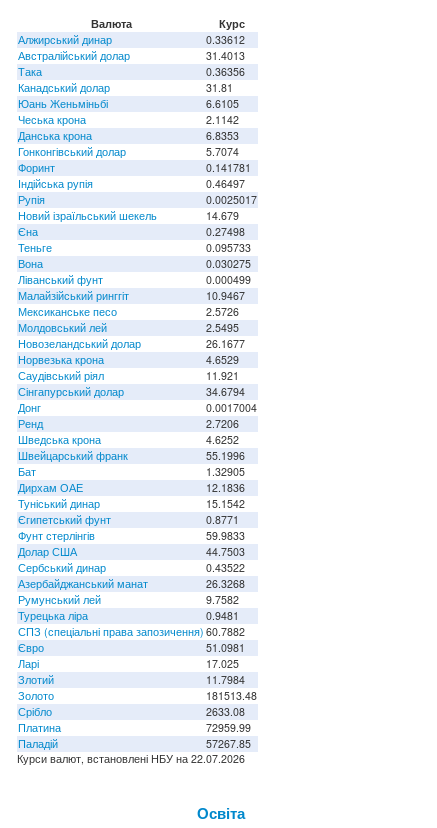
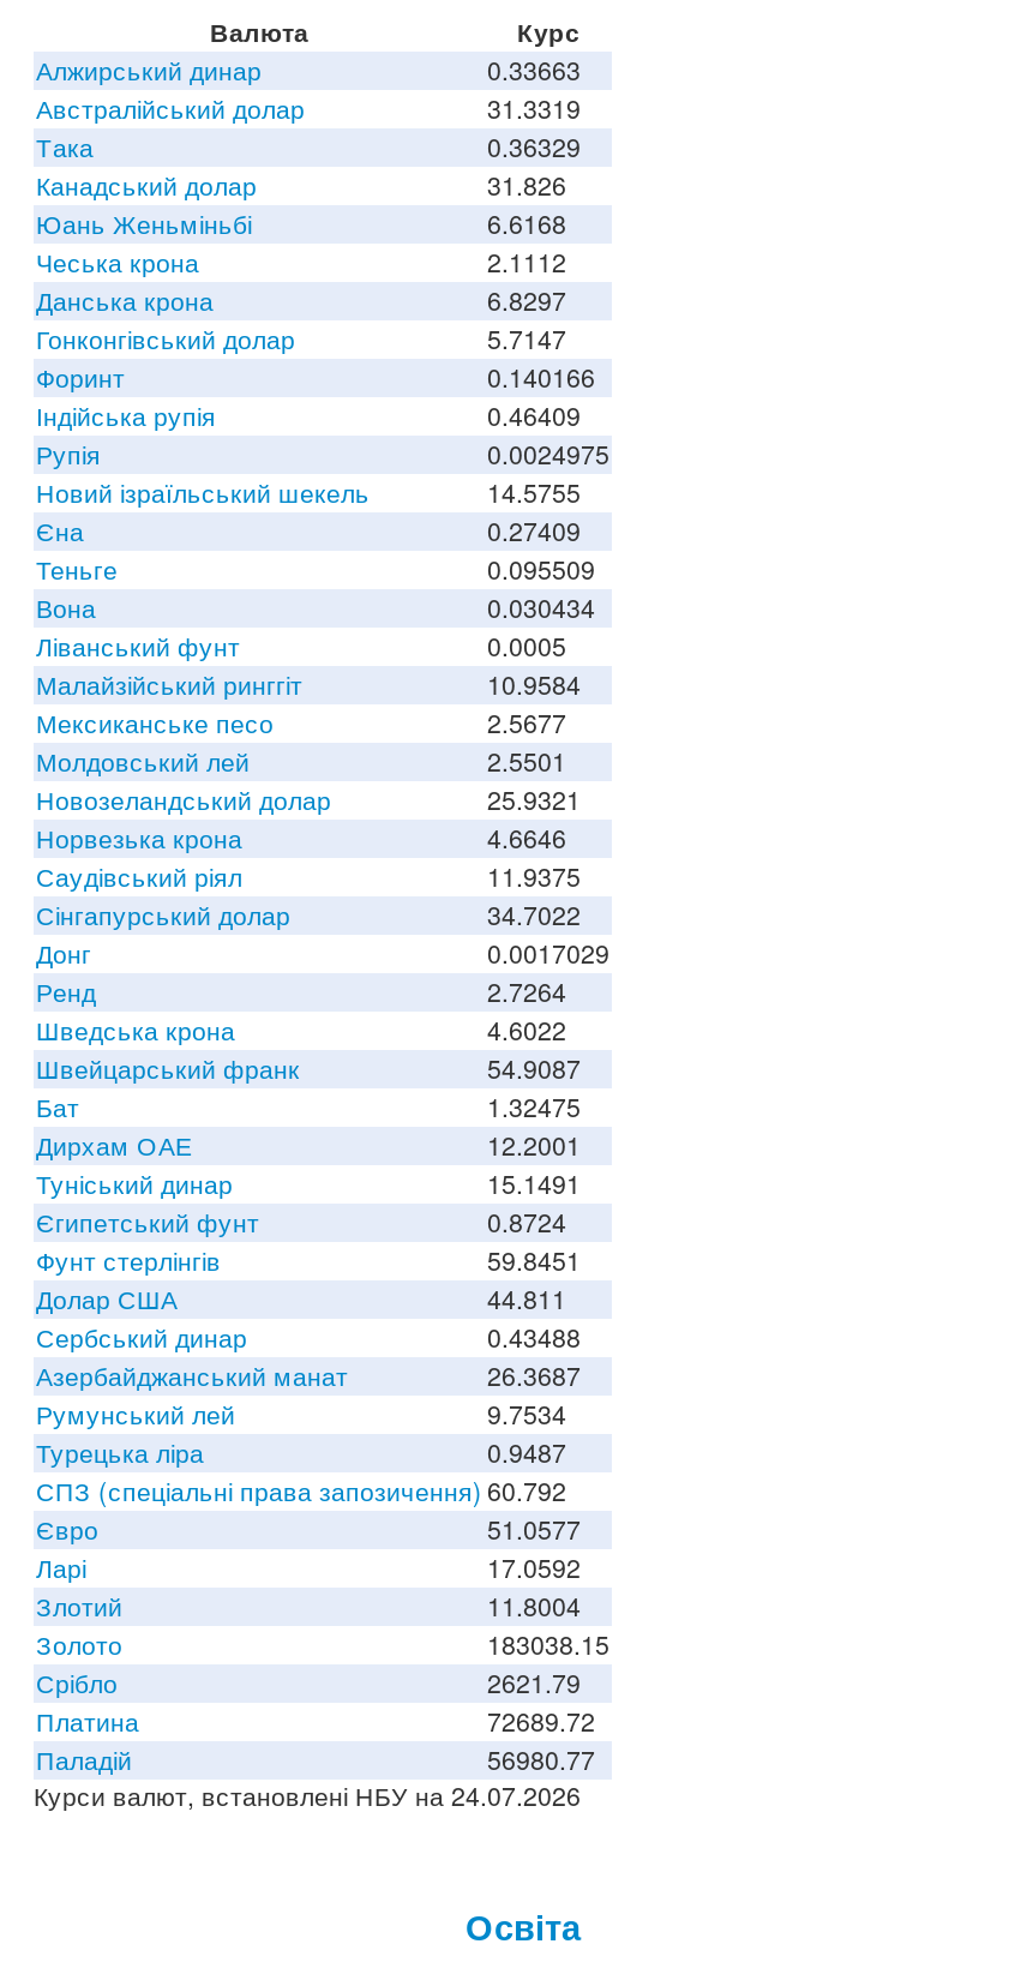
[206,32,245,47] 0.33612 -> [487,52,581,88] 0.33663
[206,48,245,63] 31.4013 -> [487,91,581,127] 31.3319
[206,64,245,79] 0.36356 -> [487,129,581,165] 0.36329
[206,80,233,95] 31.81 -> [487,168,566,204] 31.826
[206,96,239,111] 6.6105 -> [487,206,566,242] 6.6168
[206,112,239,127] 2.1142 -> [487,244,566,280] 2.1112
[206,128,239,143] 6.8353 -> [487,283,566,319] 6.8297
[206,144,239,159] 5.7074 -> [487,321,566,357] 5.7147
[206,160,251,175] 0.141781 -> [487,360,595,396] 0.140166
[206,176,245,191] 0.46497 -> [487,398,581,434] 0.46409
[206,192,257,207] 0.0025017 -> [487,436,609,472] 0.0024975
[206,208,239,223] 14.679 -> [487,475,581,511] 14.5755
[206,224,245,239] 0.27498 -> [487,513,581,549] 0.27409
[206,240,251,255] 0.095733 -> [487,552,595,588] 0.095509
[206,256,251,271] 0.030275 -> [487,590,595,626] 0.030434
[206,272,251,287] 0.000499 -> [487,628,566,664] 0.0005
[206,288,245,303] 10.9467 -> [487,667,581,703] 10.9584
[206,304,239,319] 2.5726 -> [487,705,566,741] 2.5677
[206,320,239,335] 2.5495 -> [487,744,566,780] 2.5501
[206,336,245,351] 26.1677 -> [487,782,581,818] 25.9321
[206,352,239,367] 4.6529 -> [487,820,566,856] 4.6646
[206,368,239,383] 11.921 -> [487,859,581,895] 11.9375
[206,384,245,399] 34.6794 -> [487,897,581,933] 34.7022
[206,400,257,415] 0.0017004 -> [487,936,609,972] 0.0017029
[206,416,239,431] 2.7206 -> [487,974,566,1010] 2.7264
[206,432,239,447] 4.6252 -> [487,1012,566,1048] 4.6022
[206,448,245,463] 55.1996 -> [487,1051,581,1087] 54.9087
[206,464,245,479] 1.32905 -> [487,1089,581,1125] 1.32475
[206,480,245,495] 12.1836 -> [487,1128,581,1164] 12.2001
[206,496,245,511] 15.1542 -> [487,1166,581,1202] 15.1491
[206,512,239,527] 0.8771 -> [487,1204,566,1240] 0.8724
[206,528,245,543] 59.9833 -> [487,1243,581,1279] 59.8451
[206,544,245,559] 44.7503 -> [487,1281,566,1317] 44.811
[206,560,245,575] 0.43522 -> [487,1320,581,1356] 0.43488
[206,576,245,591] 26.3268 -> [487,1358,581,1394] 26.3687
[206,592,239,607] 9.7582 -> [487,1396,566,1432] 9.7534
[206,608,239,623] 0.9481 -> [487,1435,566,1471] 0.9487
[18,624,245,639] СПЗ (спеціальні права запозичення) 60.7882 -> [36,1473,566,1509] СПЗ (спеціальні права запозичення) 60.792
[206,640,245,655] 51.0981 -> [487,1512,581,1548] 51.0577
[206,656,239,671] 17.025 -> [487,1550,581,1586] 17.0592
[206,672,245,687] 11.7984 -> [487,1588,581,1624] 11.8004
[206,688,257,703] 181513.48 -> [487,1627,609,1663] 183038.15
[206,704,245,719] 2633.08 -> [487,1665,581,1701] 2621.79
[206,720,251,735] 72959.99 -> [487,1704,595,1740] 72689.72
[206,736,251,751] 57267.85 -> [487,1742,595,1778] 56980.77
[17,751,245,766] Курси валют, встановлені НБУ на 22.07.2026 -> [34,1778,581,1814] Курси валют, встановлені НБУ на 24.07.2026

